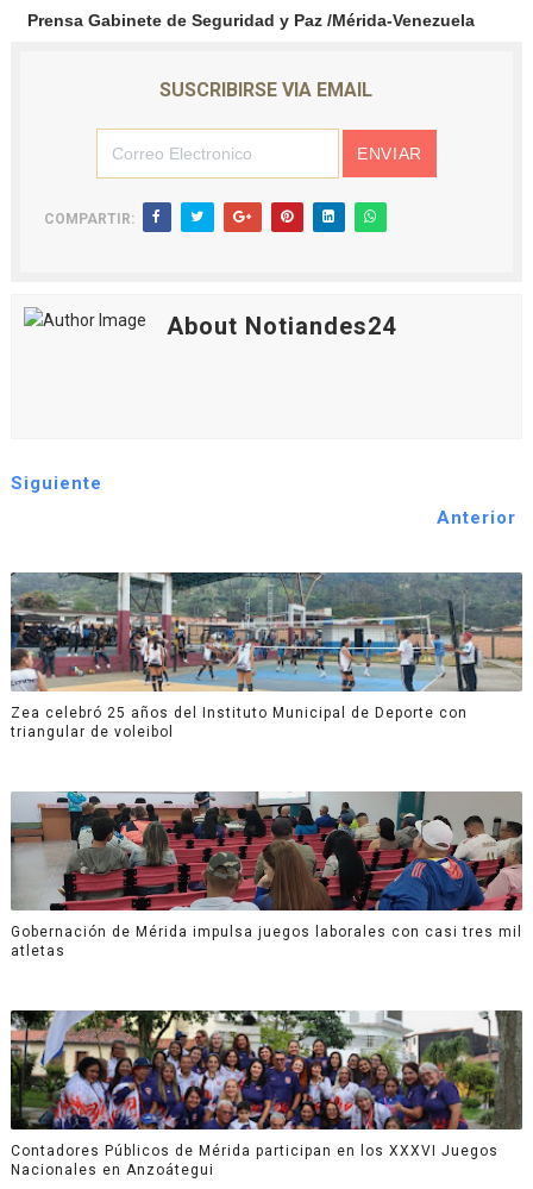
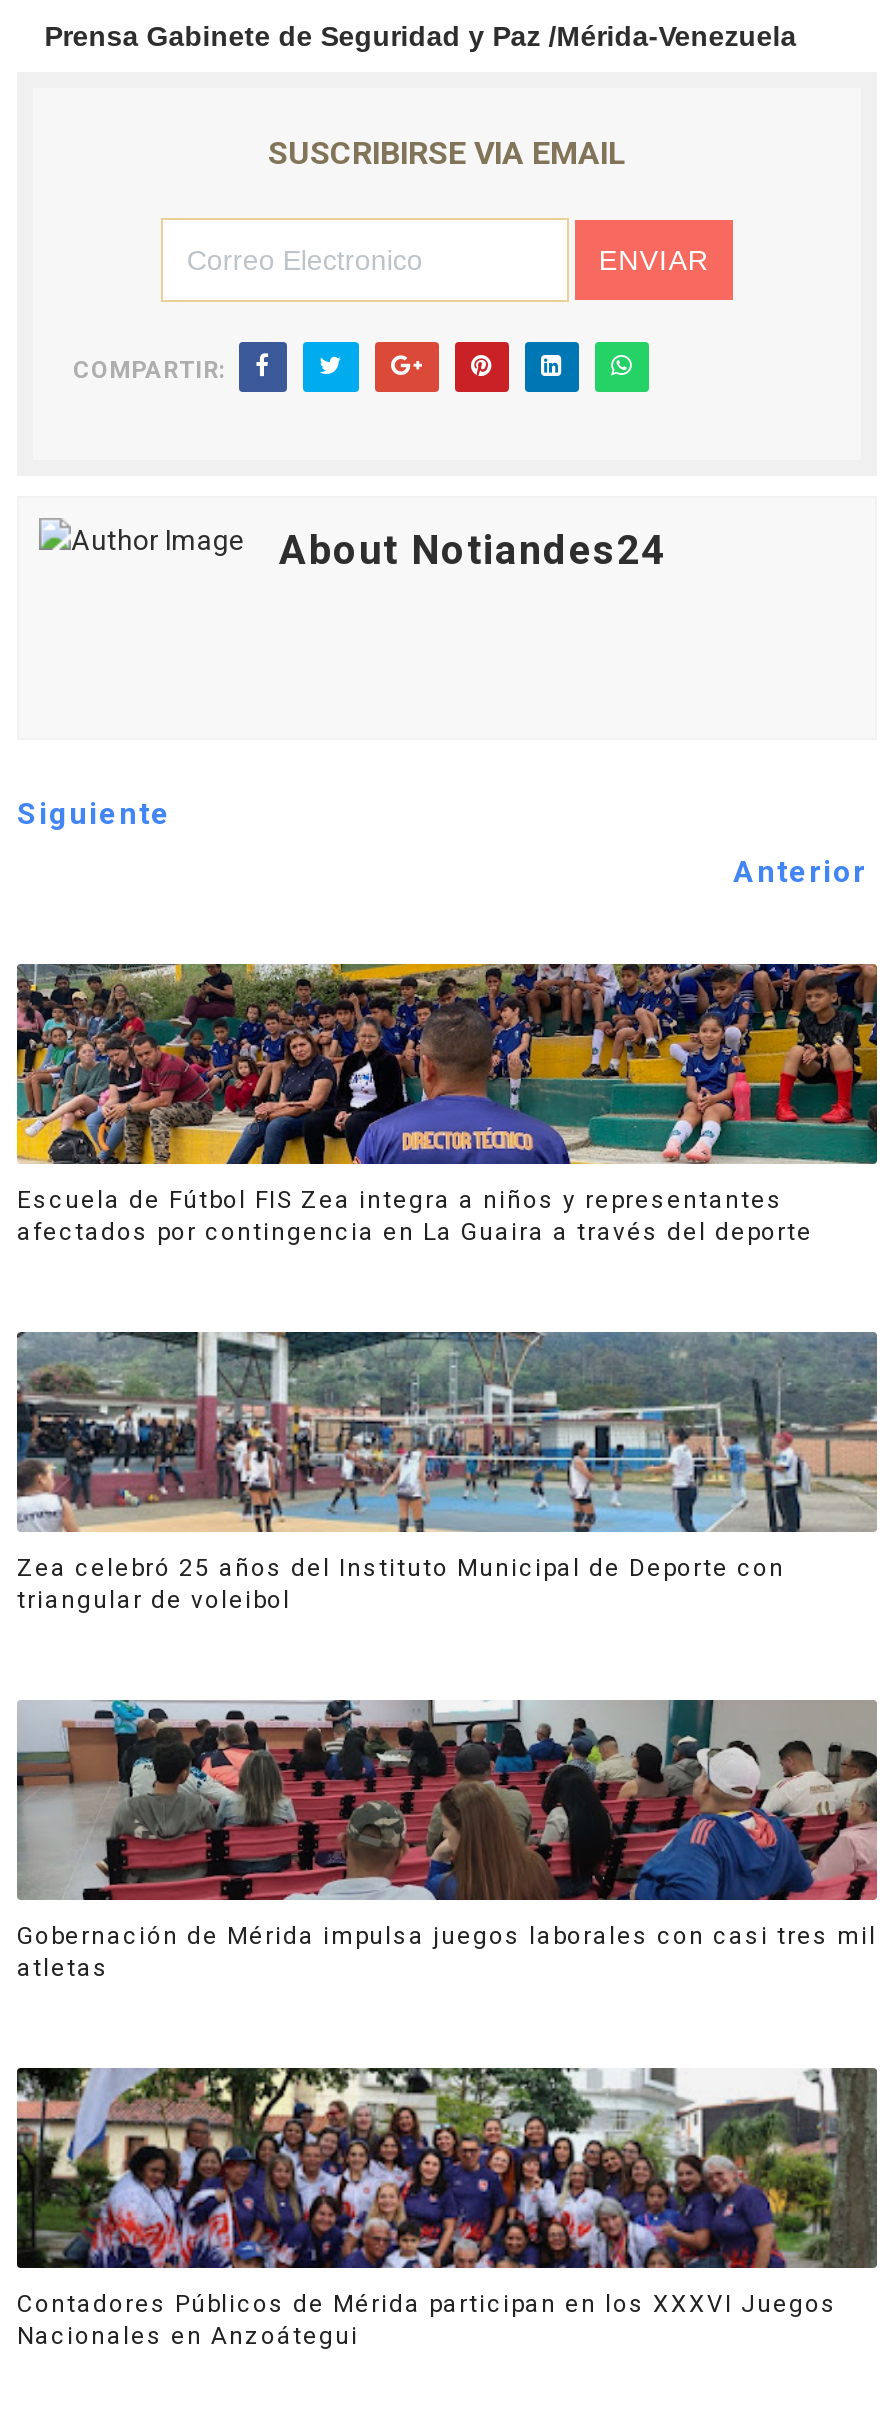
none -> [15,962,879,1246] [image] | Escuela de Fútbol FIS Zea integra a niños y representantes | afectados por contingencia en La Guaira a través del deporte

